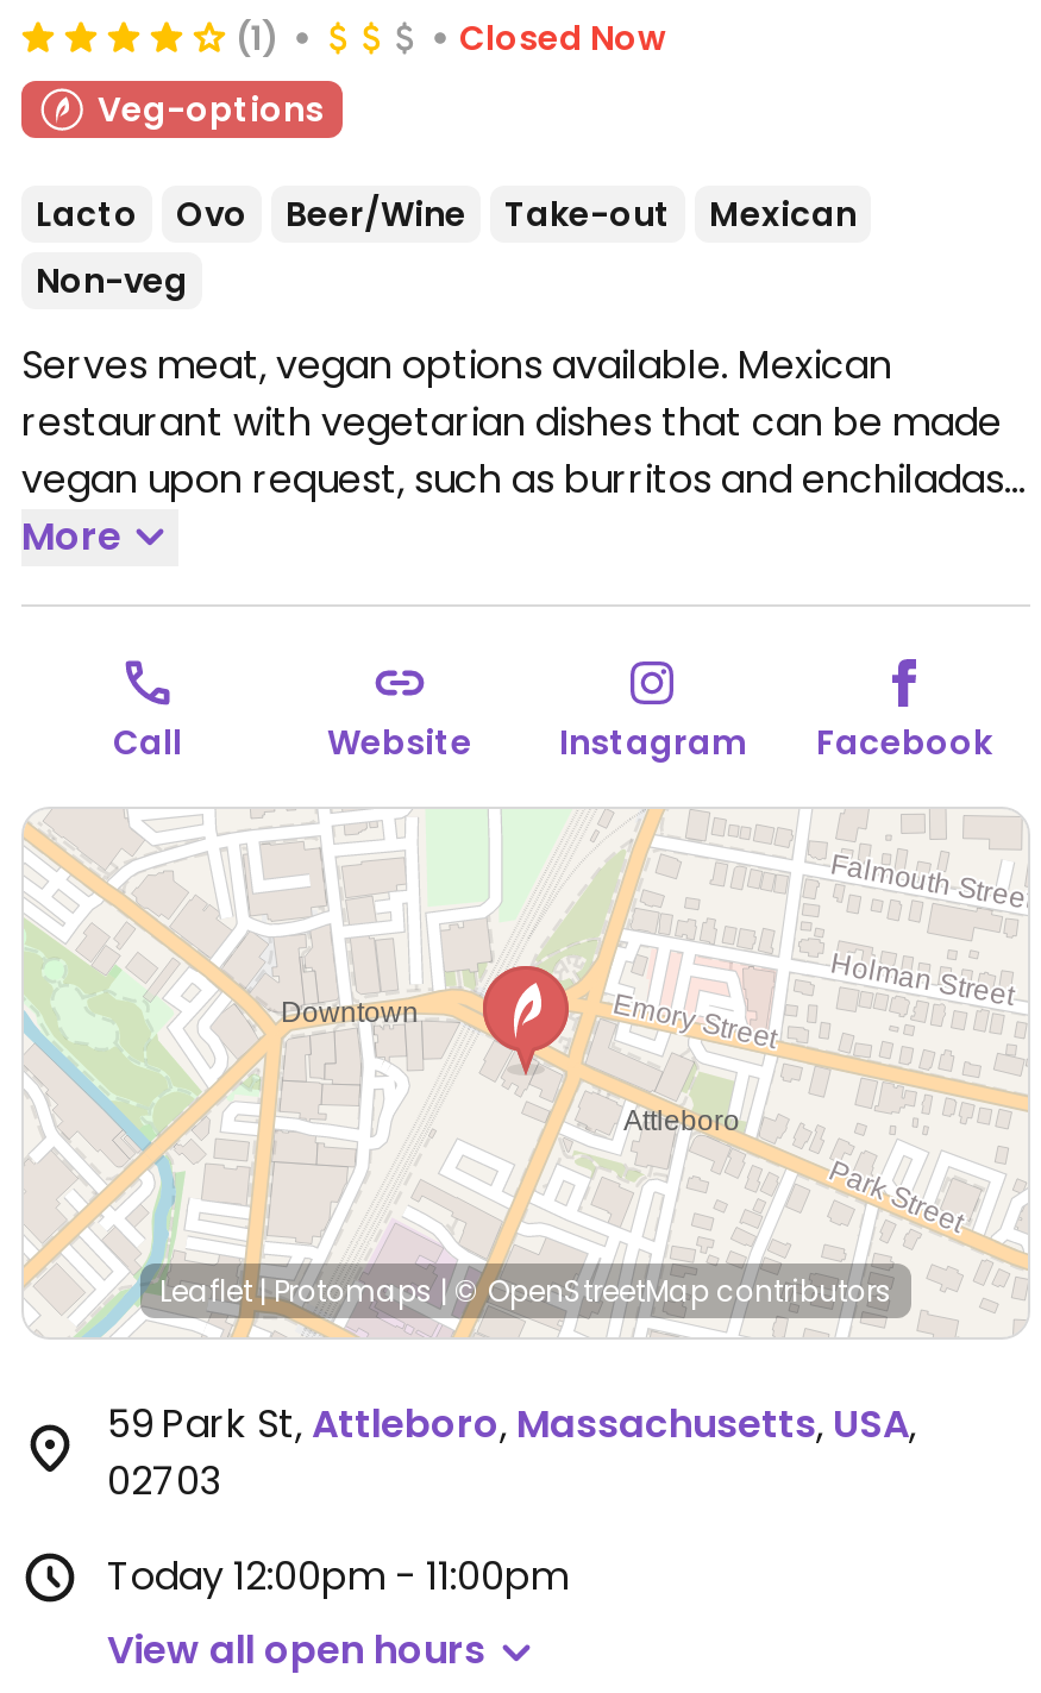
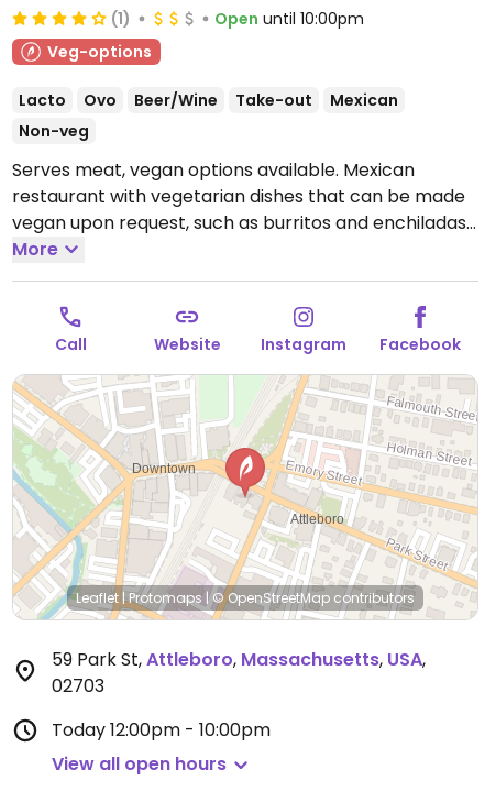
[459,13,666,61] Closed Now -> [214,8,364,30] Open until 10:00pm
[107,1549,569,1604] Today 12:00pm - 11:00pm -> [52,717,271,743] Today 12:00pm - 10:00pm

